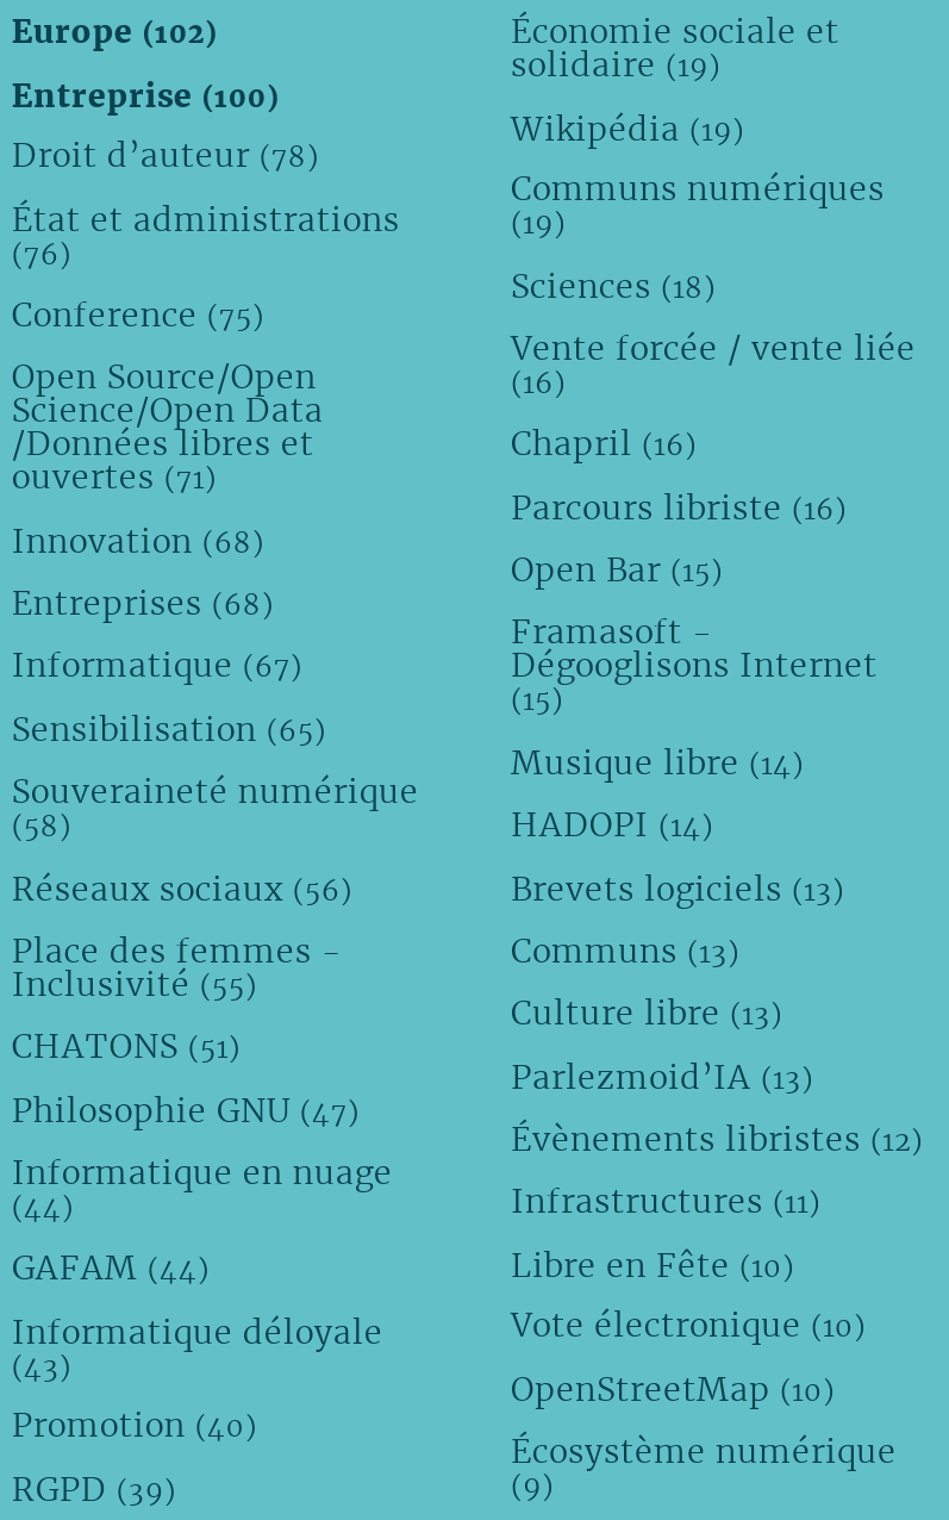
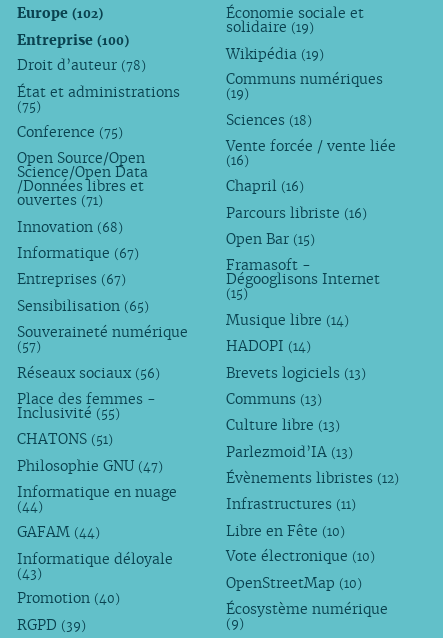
[11,236,71,272] (76) -> [17,99,41,114] (75)
[11,582,273,625] Entreprises (68) -> none
moved [11,645,302,688] -> [17,244,139,262]: Informatique (67)
none -> [17,271,126,289] Entreprises (67)
[11,809,71,844] (58) -> [17,339,41,354] (57)

